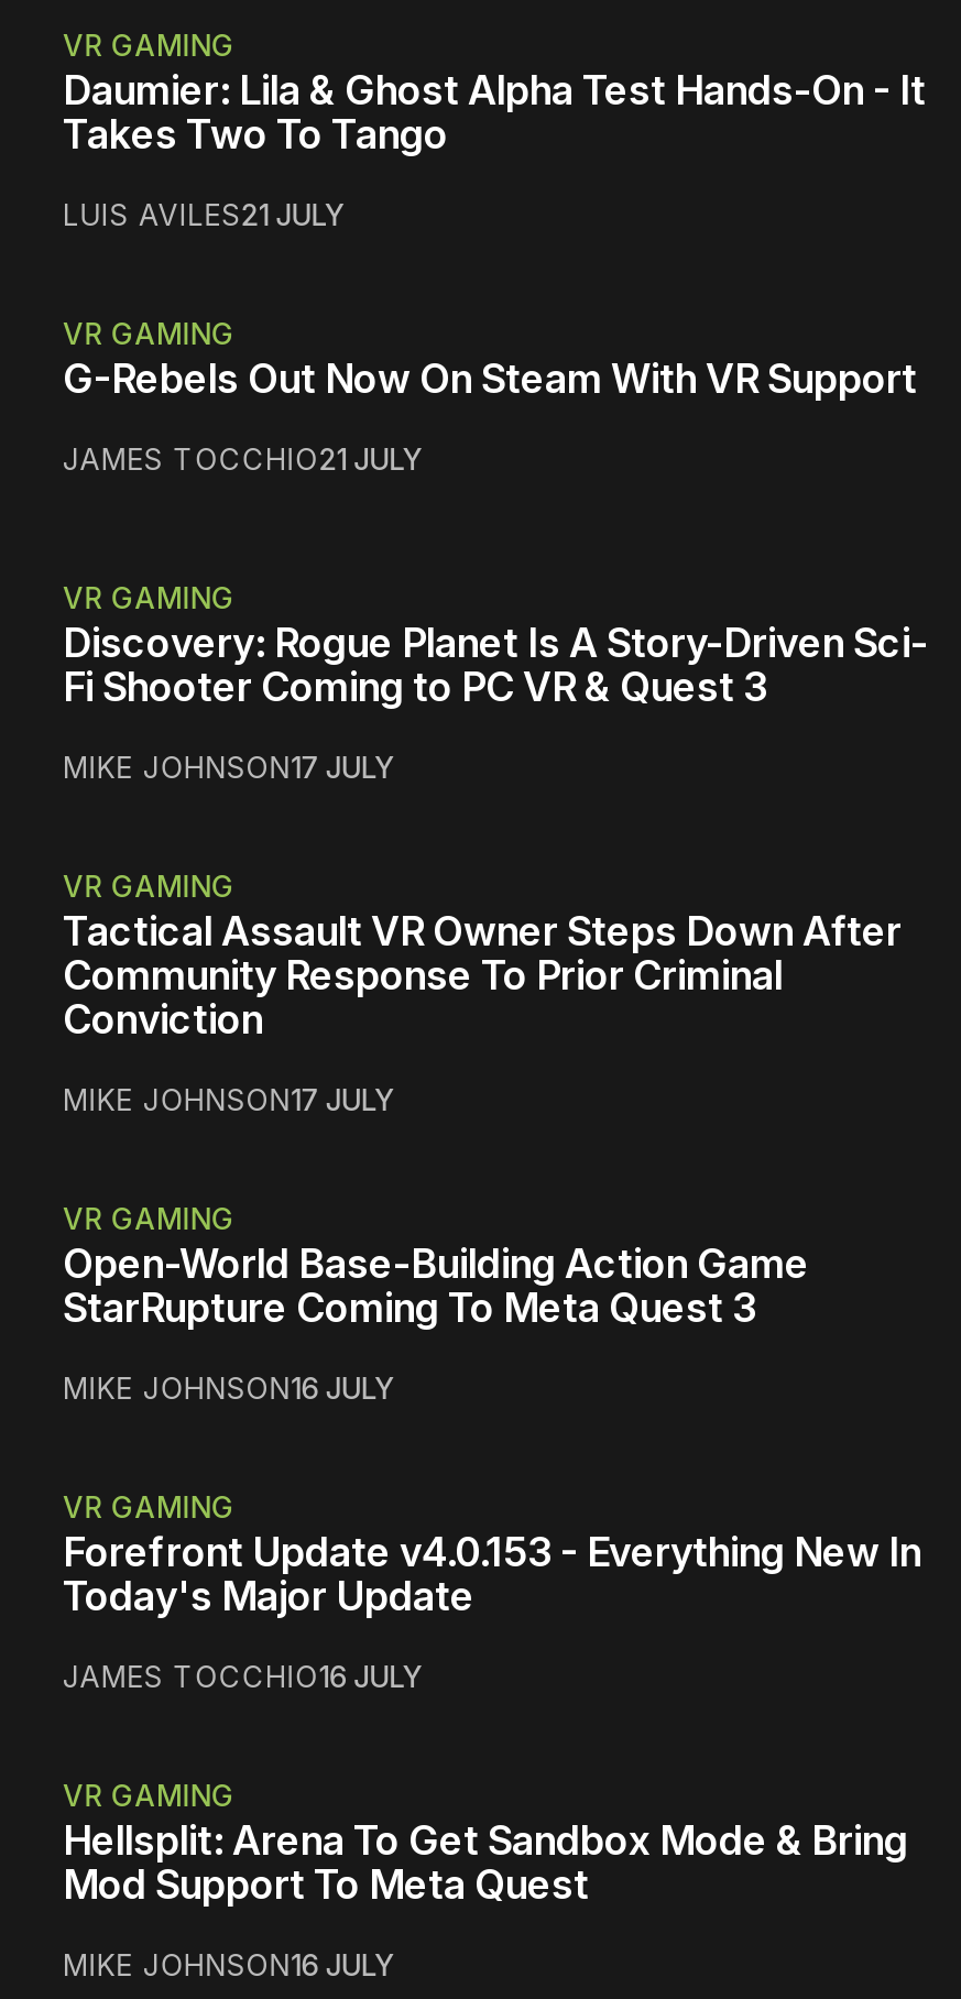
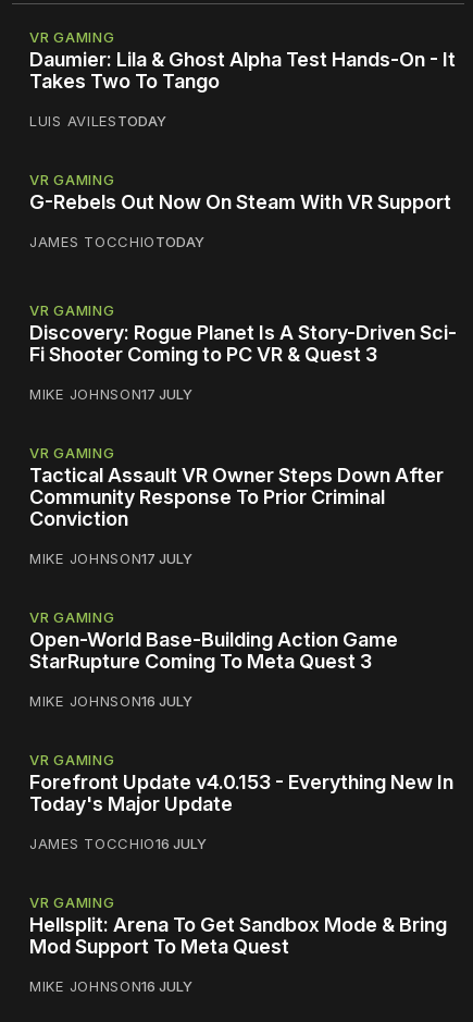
[63,197,344,232] LUIS AVILES21 JULY -> [29,112,166,130] LUIS AVILESTODAY
[63,442,422,477] JAMES TOCCHIO21 JULY -> [29,233,205,250] JAMES TOCCHIOTODAY

